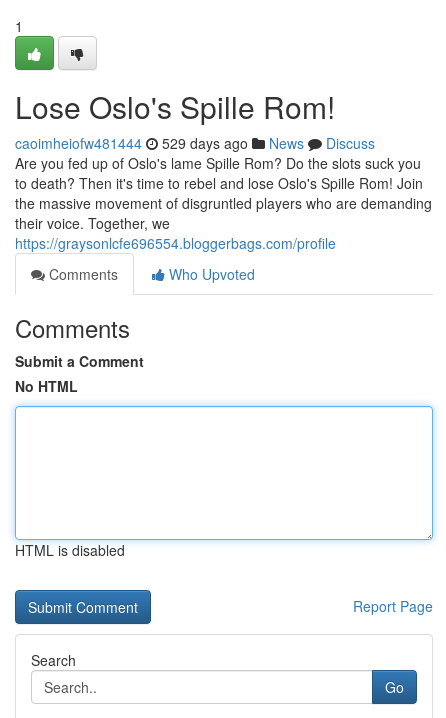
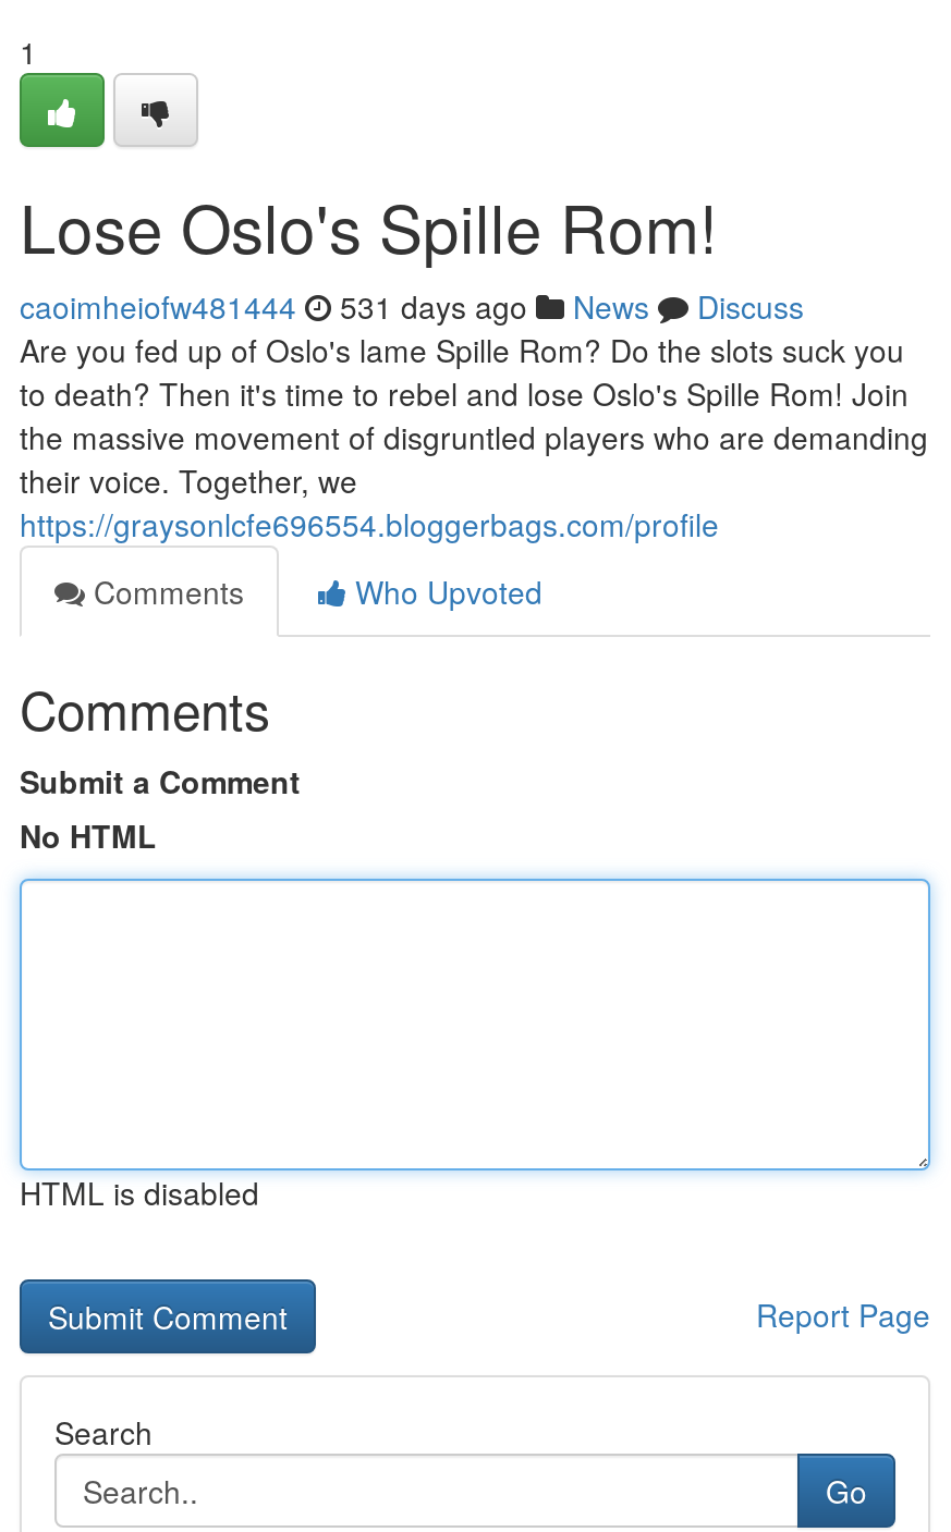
[15,133,375,153] caoimheiofw481444 529 days ago News Discuss -> [20,284,804,328] caoimheiofw481444 531 days ago News Discuss

